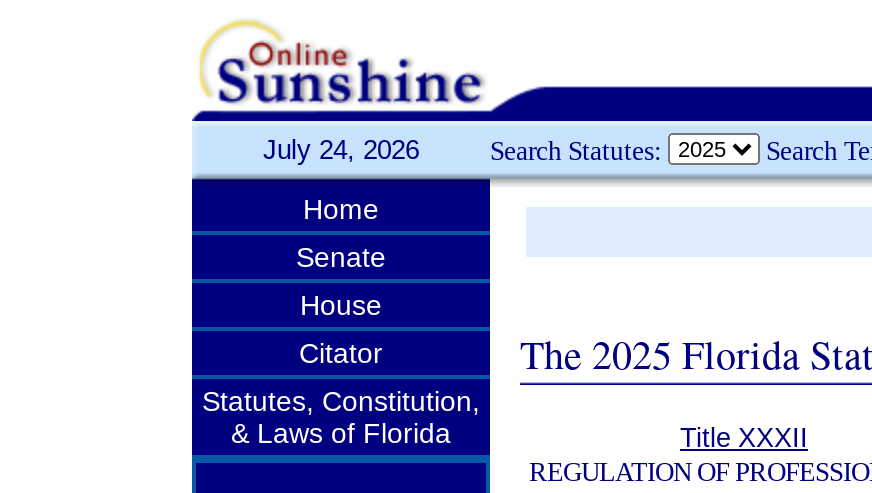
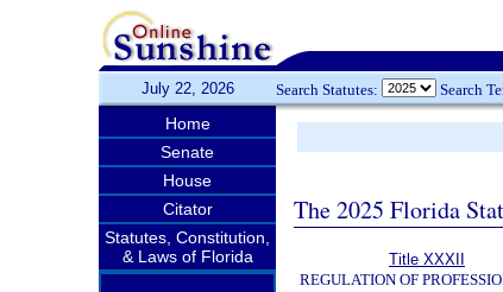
[263,135,419,165] July 24, 2026 -> [141,80,234,97] July 22, 2026

